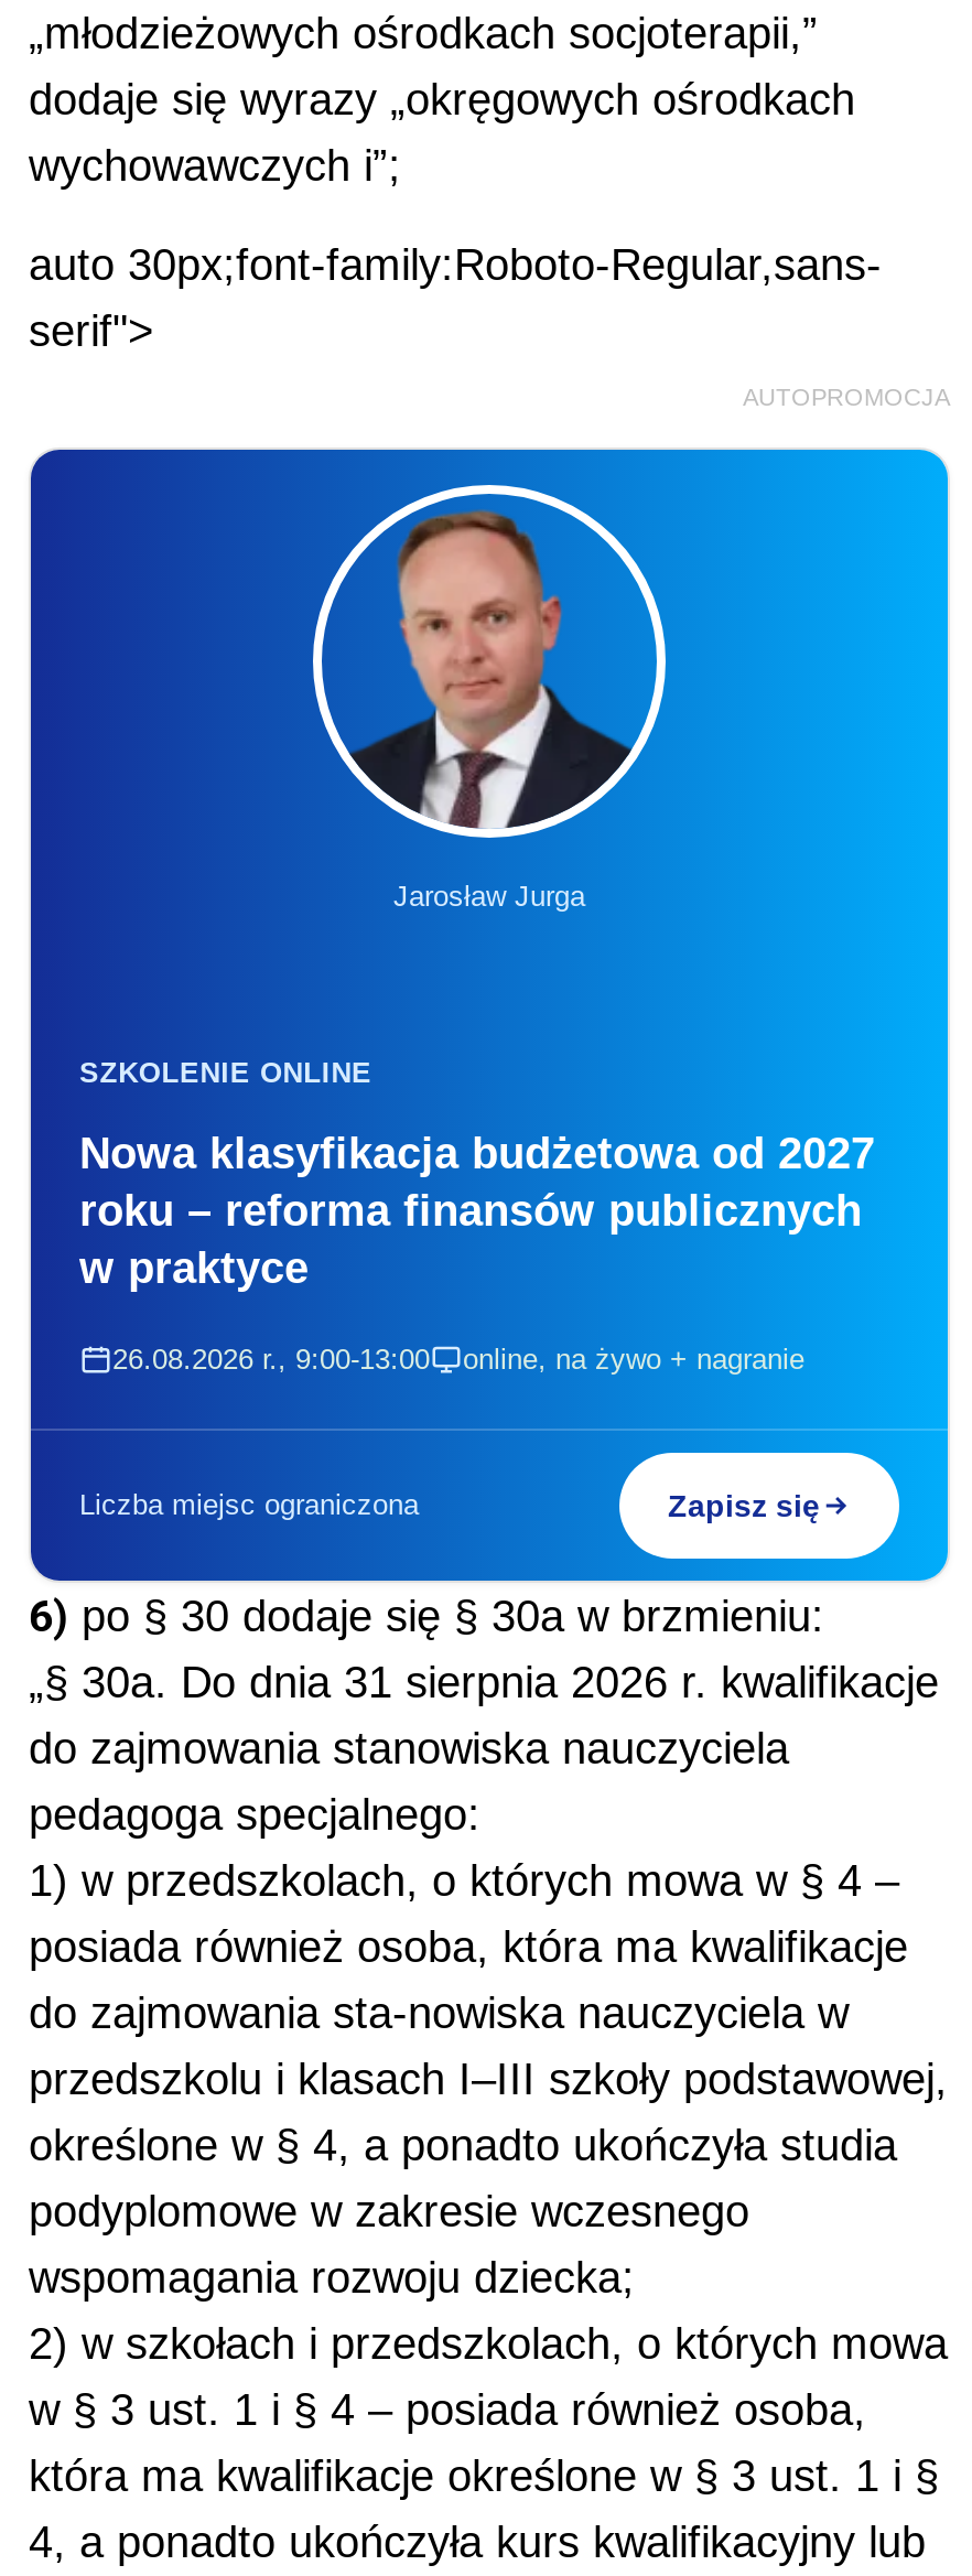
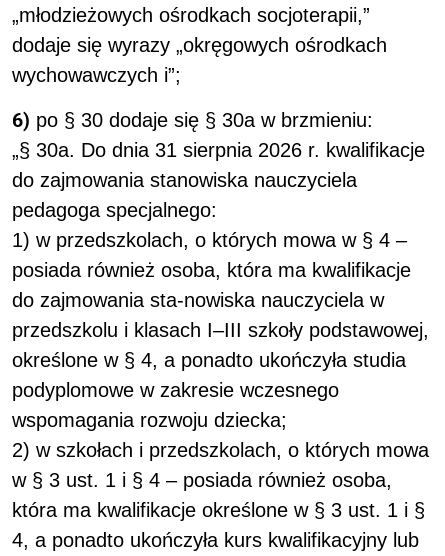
[29,240,950,410] auto 30px;font-family:Roboto-Regular,sans- | serif"> | AUTOPROMOCJA -> none
[29,448,950,1583] [image] | Jarosław Jurga -> none
[79,1056,875,1375] SZKOLENIE ONLINE | Nowa klasyfikacja budżetowa od 2027 | roku – reforma finansów publicznych | w praktyce | 26.08.2026 r., 9:00-13:00 | online, na żywo + nagranie -> none
[79,1488,820,1523] Liczba miejsc ograniczona | Zapisz się -> none

